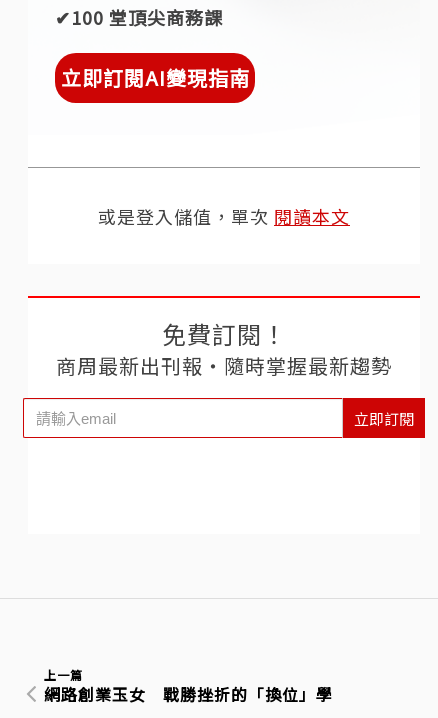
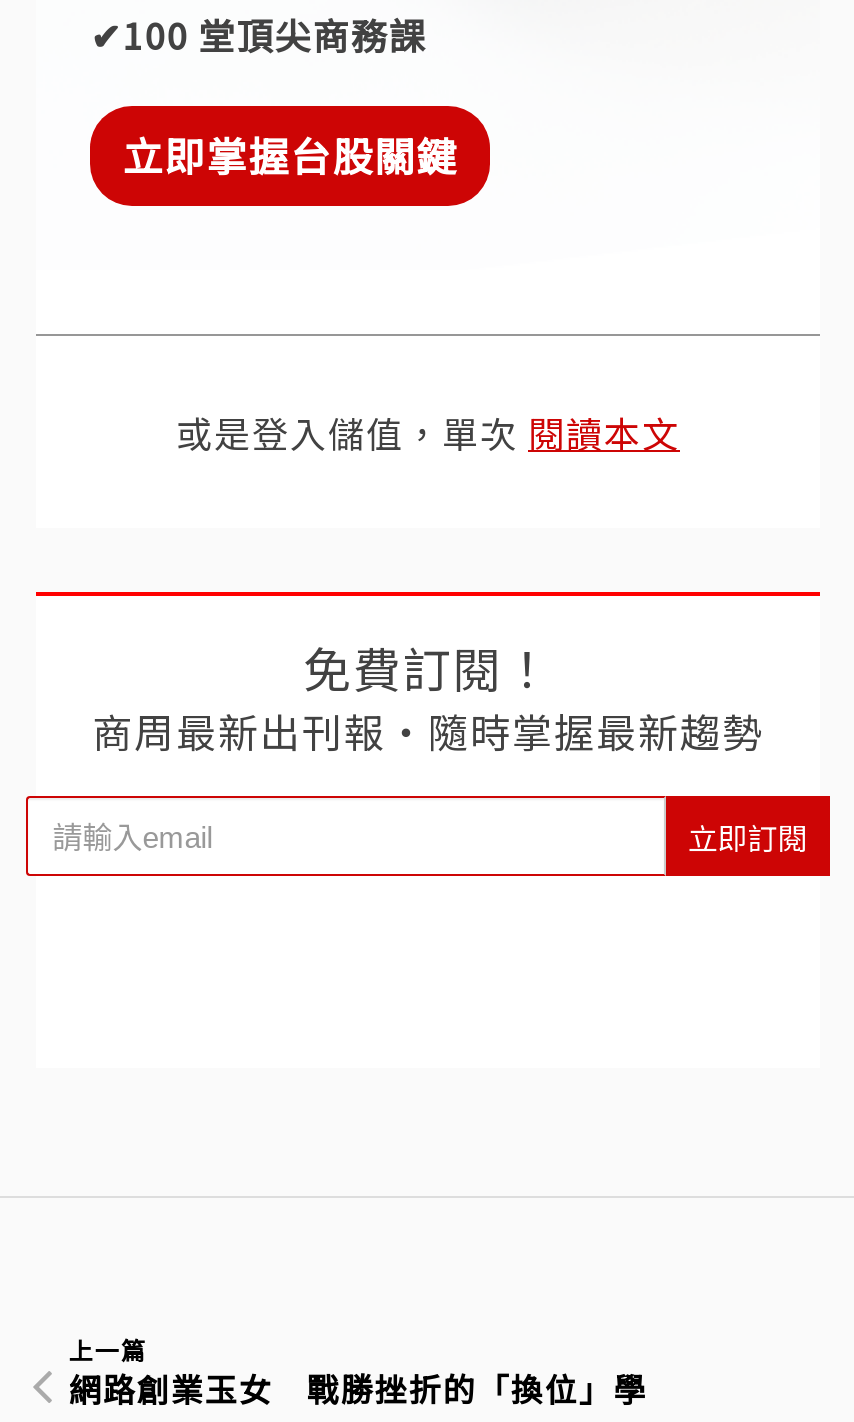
[61,63,250,92] 立即訂閱AI變現指南 -> [122,126,458,184] 立即掌握台股關鍵

